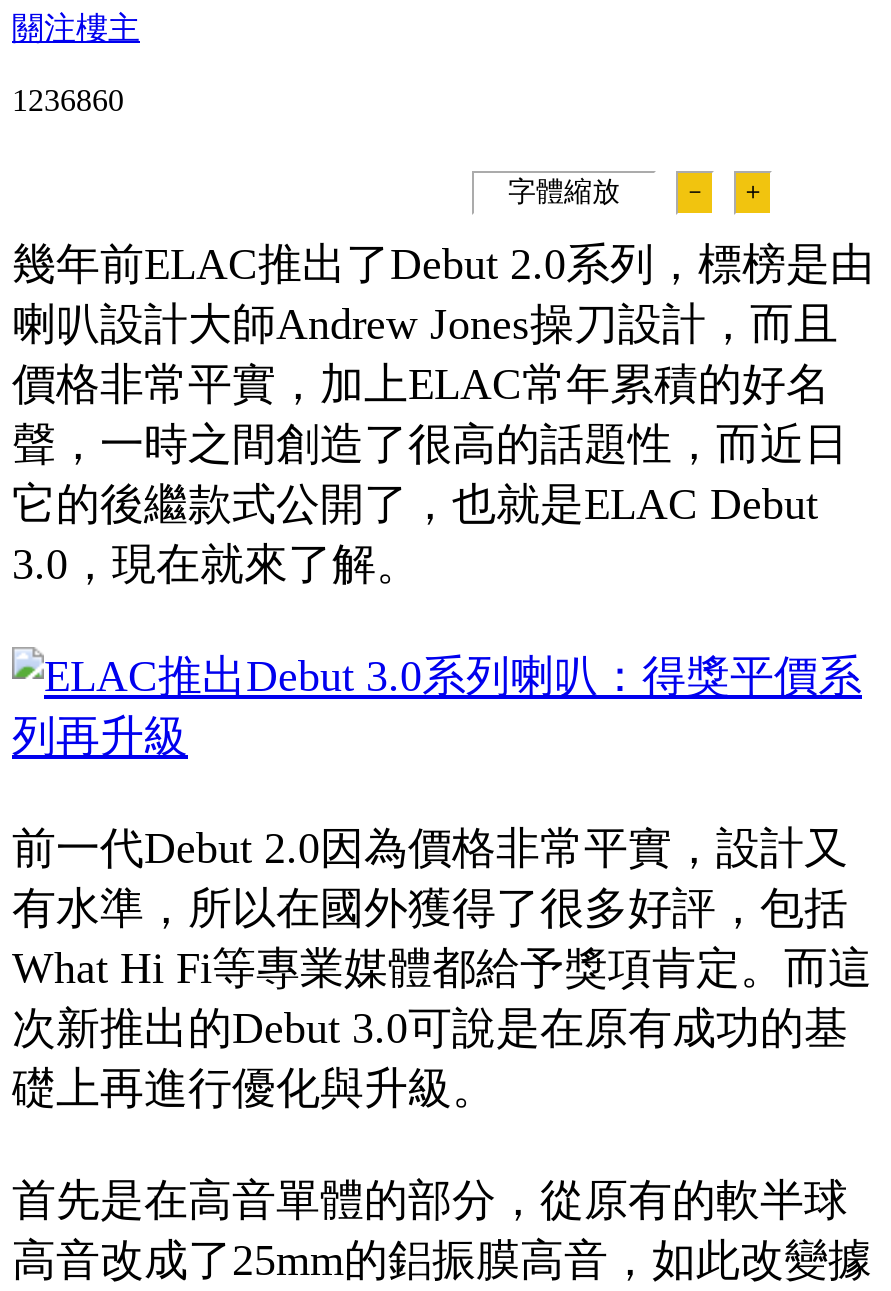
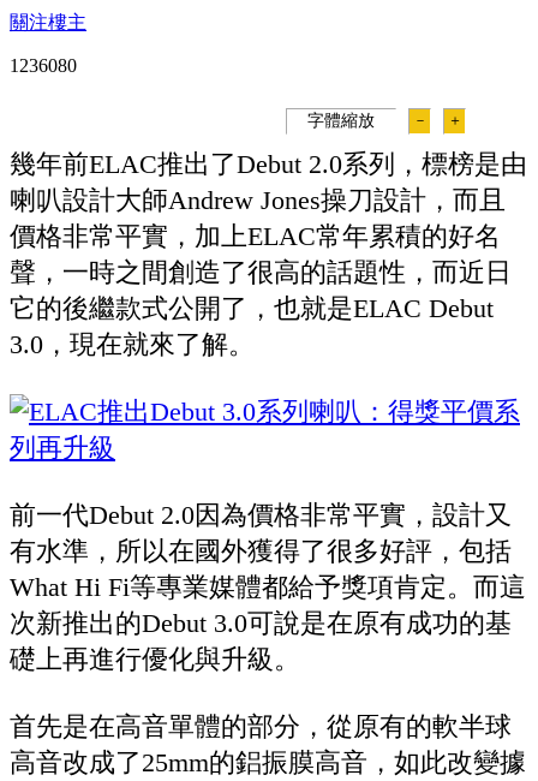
[12,83,124,117] 1236860 -> [10,55,77,75] 1236080

